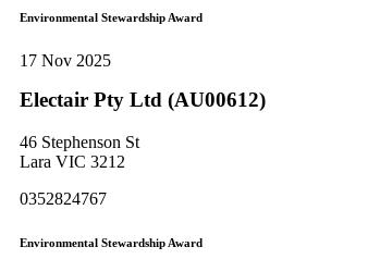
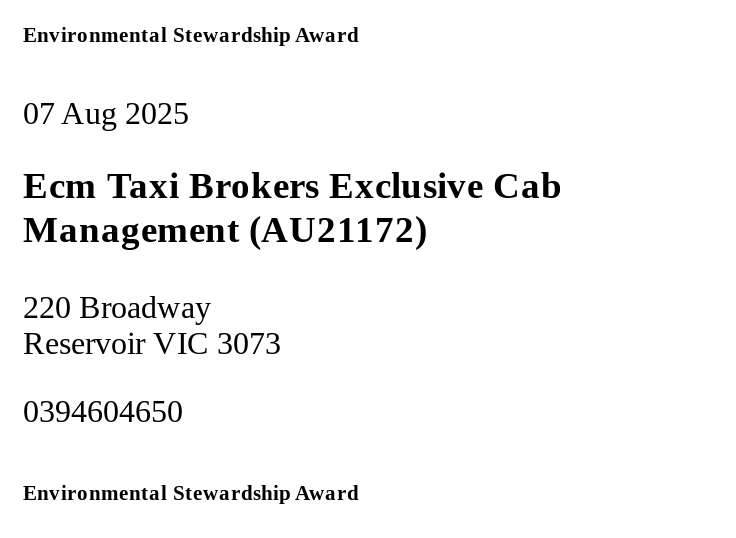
[20,52,111,70] 17 Nov 2025 -> [23,97,189,131] 07 Aug 2025
[20,89,266,111] Electair Pty Ltd (AU00612) -> [23,165,563,251] Ecm Taxi Brokers Exclusive Cab | Management (AU21172)
[20,133,139,171] 46 Stephenson St | Lara VIC 3212 -> [23,290,281,360] 220 Broadway | Reservoir VIC 3073
[20,189,107,208] 0352824767 -> [23,394,183,428] 0394604650

